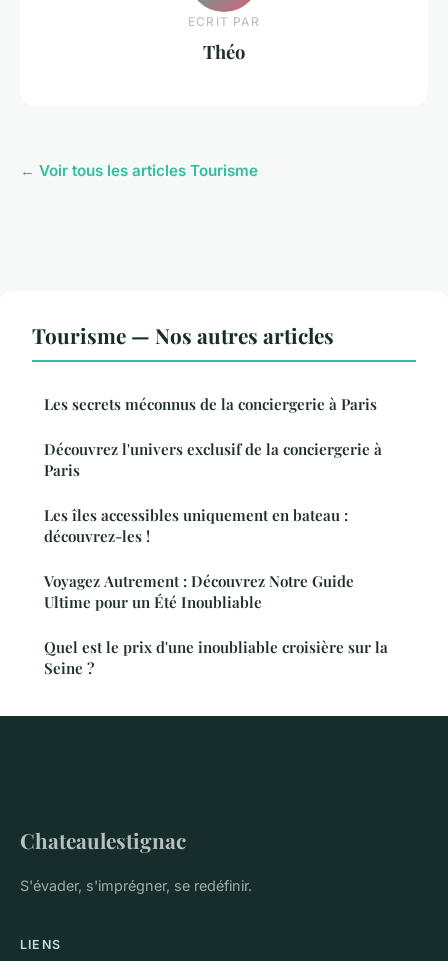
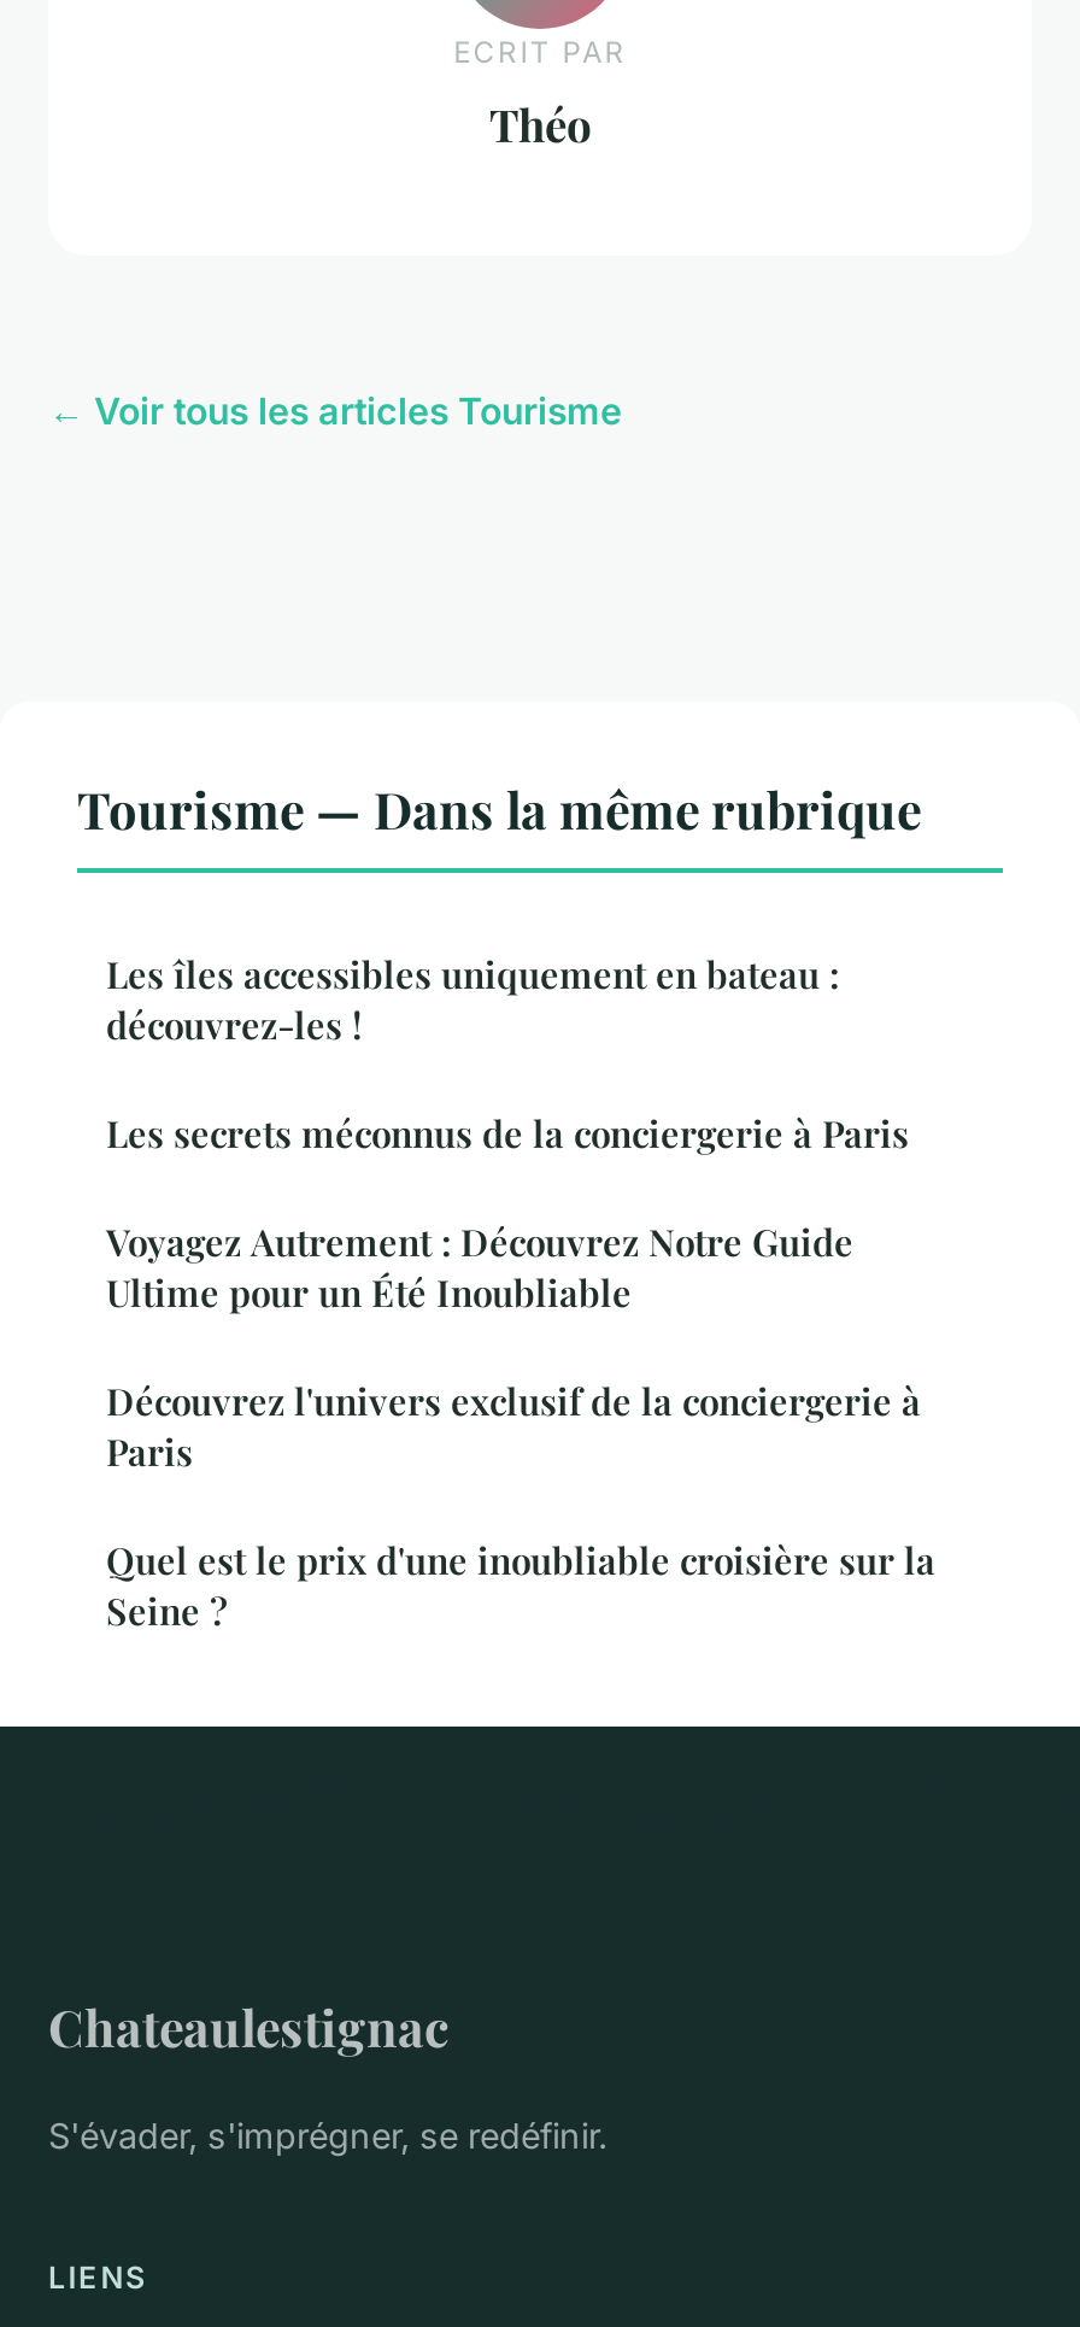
[32,321,334,349] Tourisme — Nos autres articles -> [77,774,921,841] Tourisme — Dans la même rubrique
moved [44,394,377,414] -> [106,1109,909,1157]: Les secrets méconnus de la conciergerie à Paris
moved [44,439,382,480] -> [106,1376,921,1475]: Découvrez l'univers exclusif de la conciergerie à | Paris
moved [44,505,348,546] -> [106,950,839,1048]: Les îles accessibles uniquement en bateau : | découvrez-les !
moved [44,571,354,612] -> [106,1217,853,1316]: Voyagez Autrement : Découvrez Notre Guide | Ultime pour un Été Inoubliable

